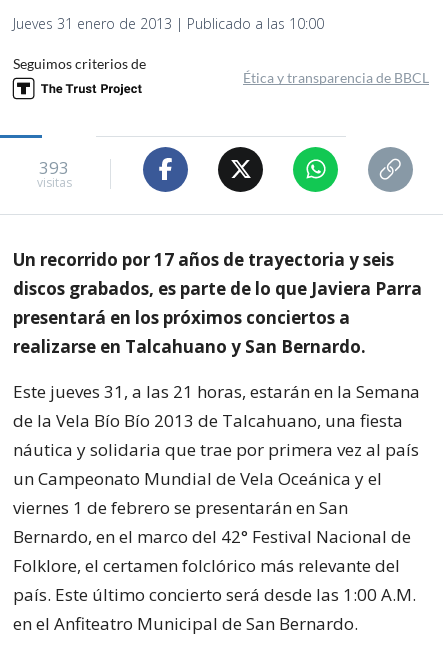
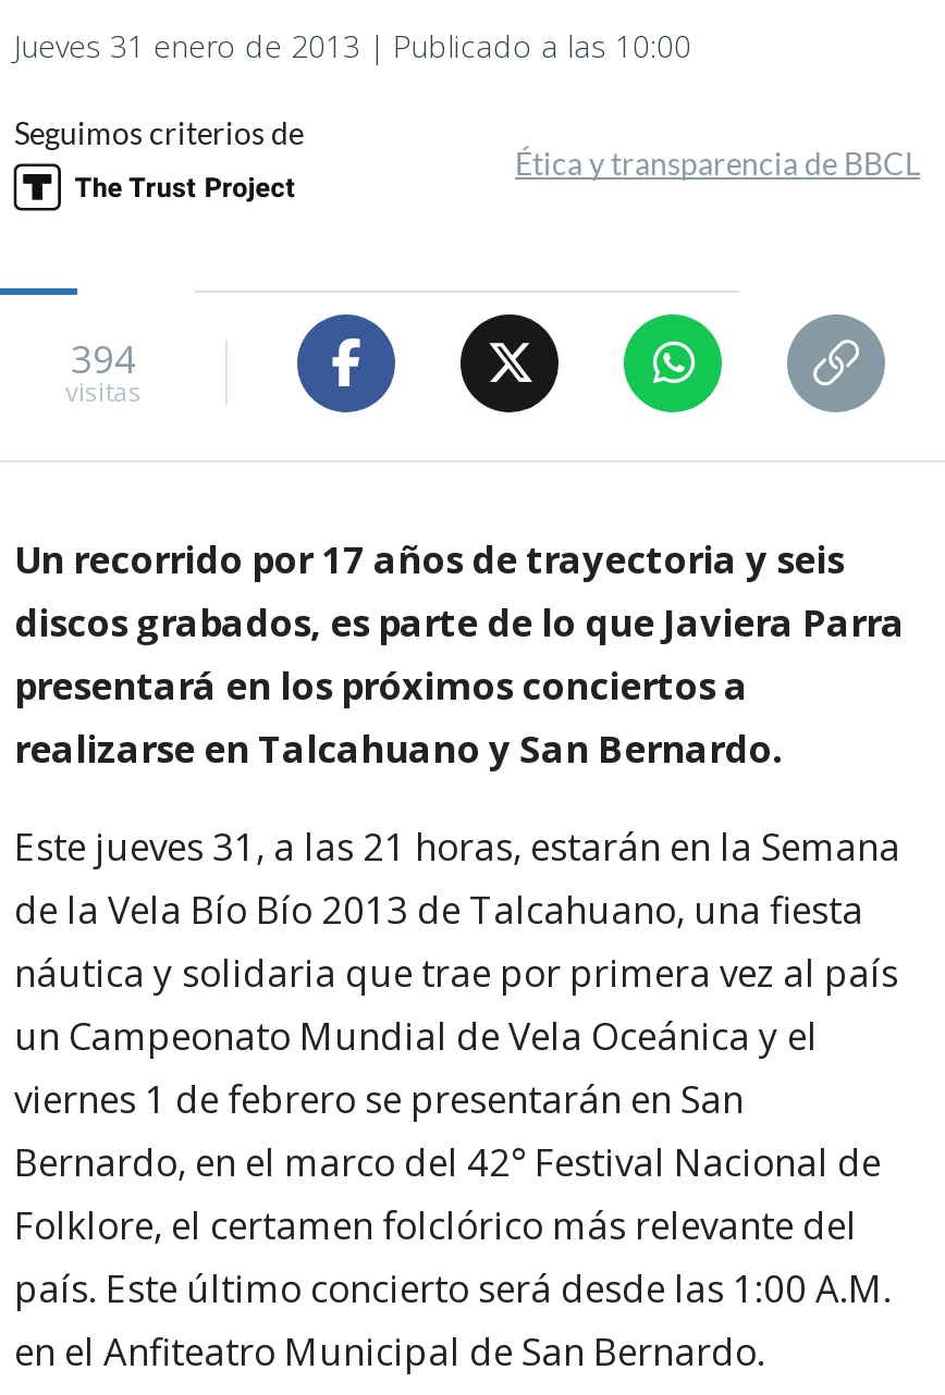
[39,156,69,179] 393 -> [71,335,136,385] 394

